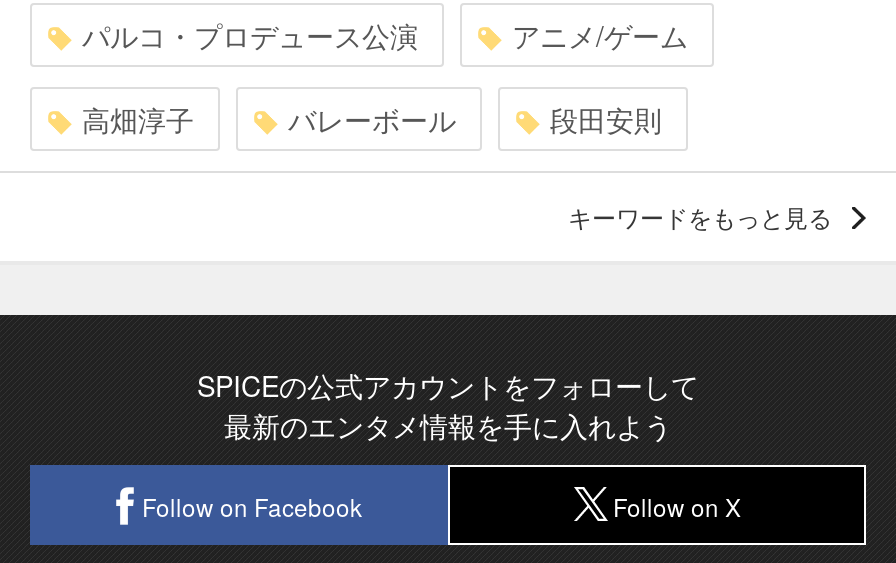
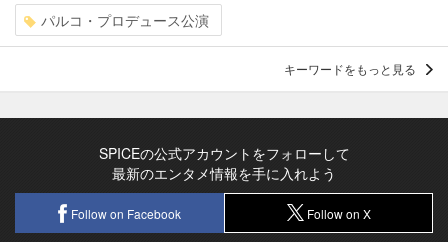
[82,15,688,139] アニメ/ゲーム | 高畑淳子 | バレーボール | 段田安則 -> none

